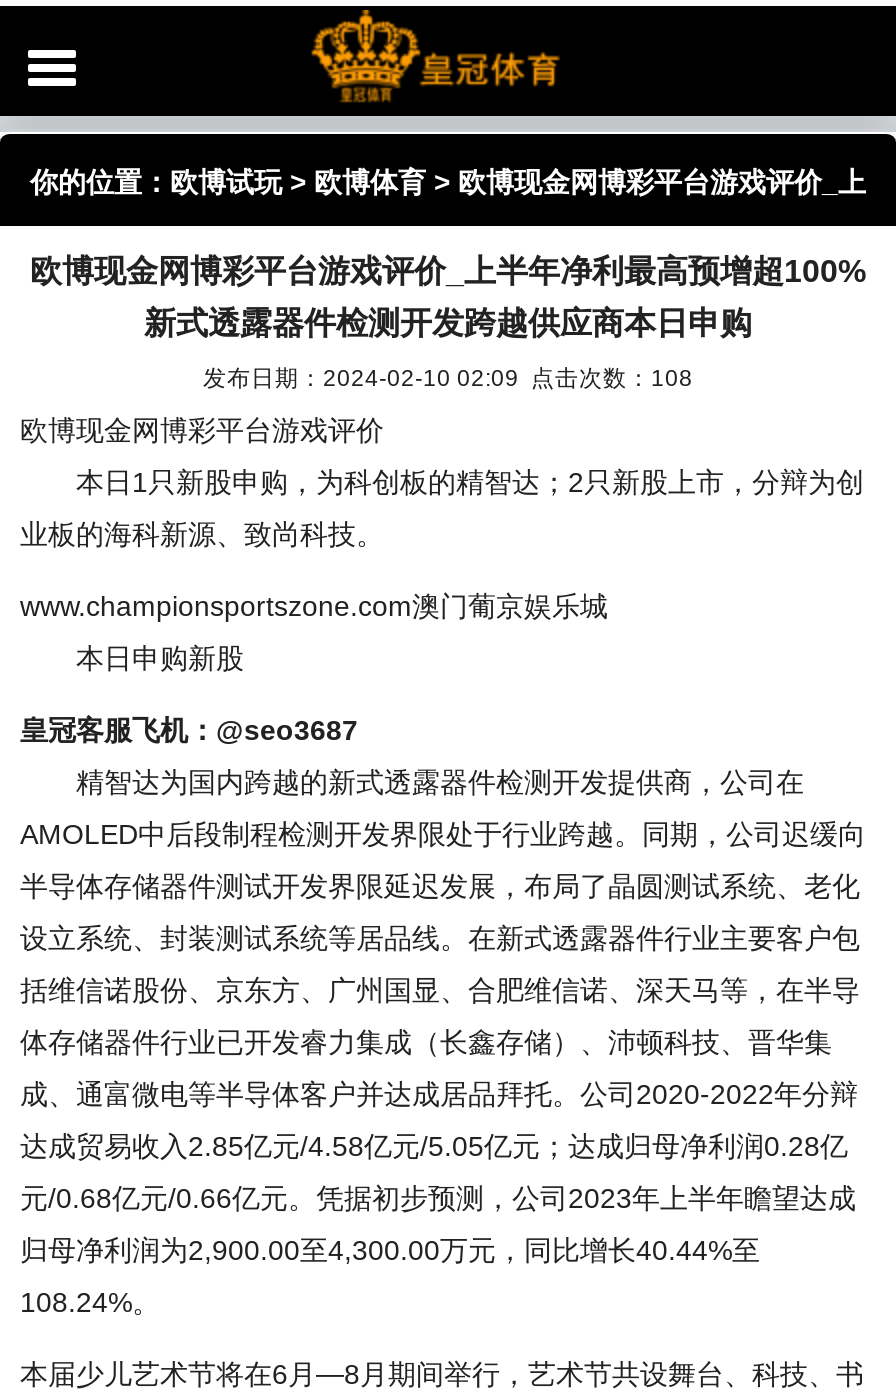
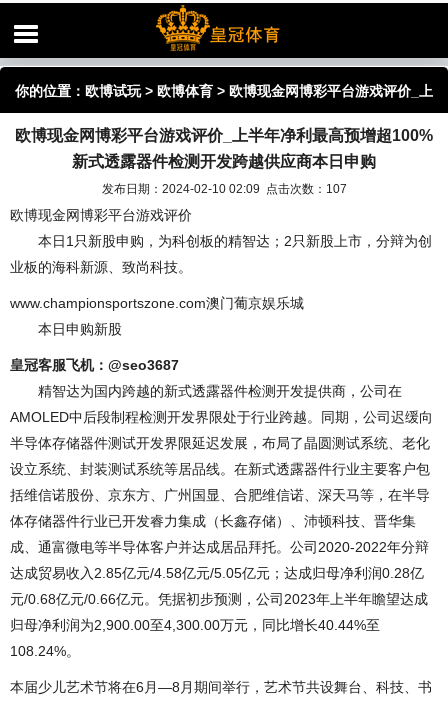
[203,364,693,390] 发布日期：2024-02-10 02:09 点击次数：108 -> [101,182,346,195] 发布日期：2024-02-10 02:09 点击次数：107

